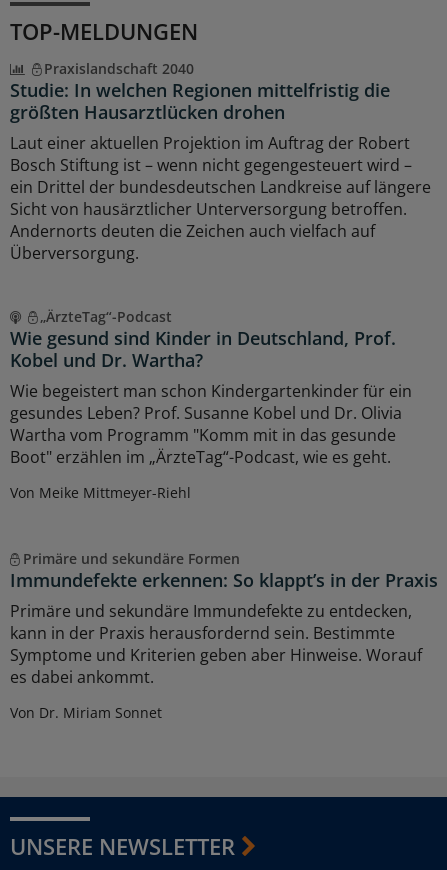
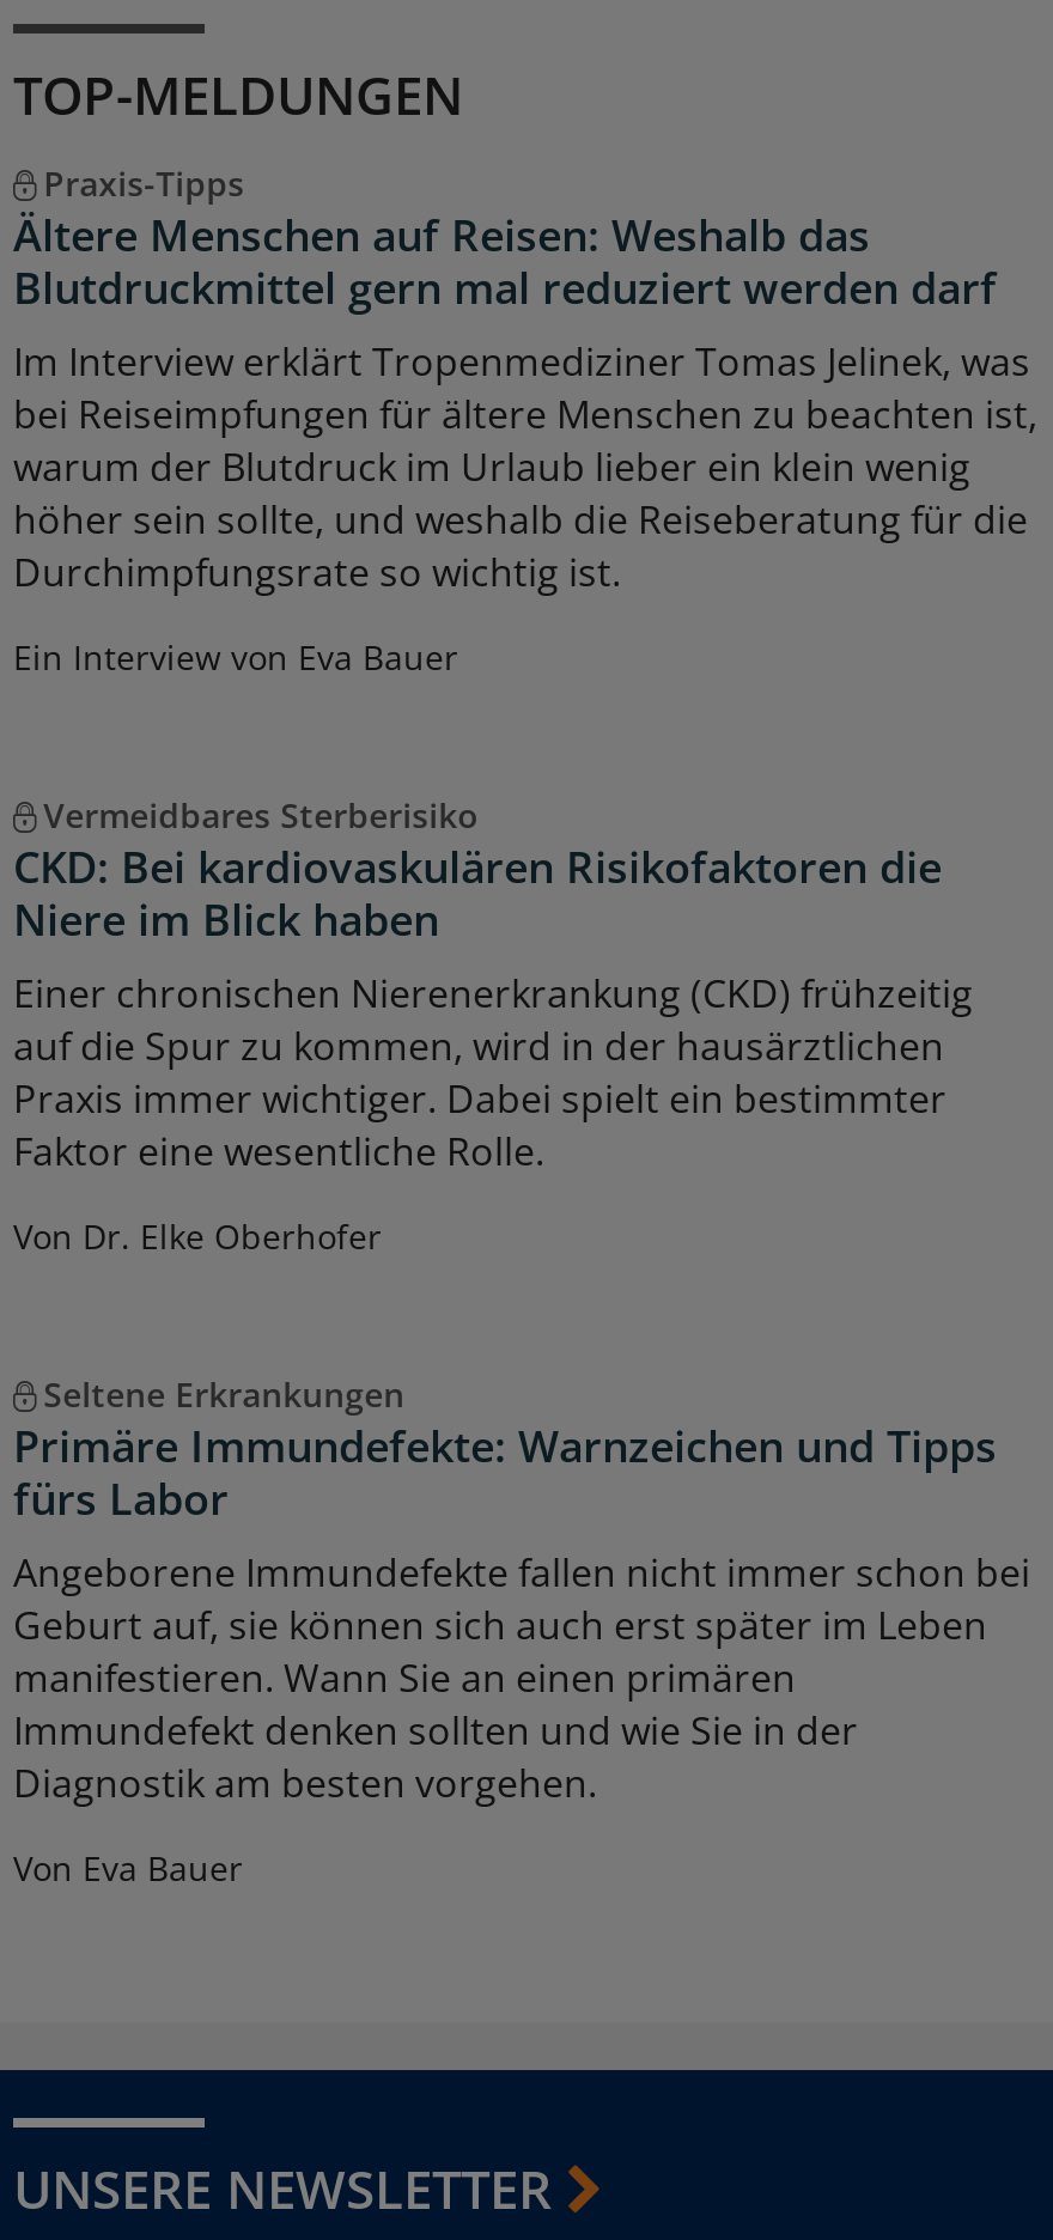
[10,59,438,722] Praxislandschaft 2040 | Studie: In welchen Regionen mittelfristig die | größten Hausarztlücken drohen | Laut einer aktuellen Projektion im Auftrag der Robert | Bosch Stiftung ist – wenn nicht gegengesteuert wird – | ein Drittel der bundesdeutschen Landkreise auf längere | Sicht von hausärztlicher Unterversorgung betroffen. | Andernorts deuten die Zeichen auch vielfach auf | Überversorgung. | „ÄrzteTag“-Podcast | Wie gesund sind Kinder in Deutschland, Prof. | Kobel und Dr. Wartha? | Wie begeistert man schon Kindergartenkinder für ein | gesundes Leben? Prof. Susanne Kobel und Dr. Olivia | Wartha vom Programm "Komm mit in das gesunde | Boot" erzählen im „ÄrzteTag“-Podcast, wie es geht. | Von Meike Mittmeyer-Riehl | Primäre und sekundäre Formen | Immundefekte erkennen: So klappt’s in der Praxis | Primäre und sekundäre Immundefekte zu entdecken, | kann in der Praxis herausfordernd sein. Bestimmte | Symptome und Kriterien geben aber Hinweise. Worauf | es dabei ankommt. | Von Dr. Miriam Sonnet -> [13,160,1037,1890] Praxis-Tipps | Ältere Menschen auf Reisen: Weshalb das | Blutdruckmittel gern mal reduziert werden darf | Im Interview erklärt Tropenmediziner Tomas Jelinek, was | bei Reiseimpfungen für ältere Menschen zu beachten ist, | warum der Blutdruck im Urlaub lieber ein klein wenig | höher sein sollte, und weshalb die Reiseberatung für die | Durchimpfungsrate so wichtig ist. | Ein Interview von Eva Bauer | Vermeidbares Sterberisiko | CKD: Bei kardiovaskulären Risikofaktoren die | Niere im Blick haben | Einer chronischen Nierenerkrankung (CKD) frühzeitig | auf die Spur zu kommen, wird in der hausärztlichen | Praxis immer wichtiger. Dabei spielt ein bestimmter | Faktor eine wesentliche Rolle. | Von Dr. Elke Oberhofer | Seltene Erkrankungen | Primäre Immundefekte: Warnzeichen und Tipps | fürs Labor | Angeborene Immundefekte fallen nicht immer schon bei | Geburt auf, sie können sich auch erst später im Leben | manifestieren. Wann Sie an einen primären | Immundefekt denken sollten und wie Sie in der | Diagnostik am besten vorgehen. | Von Eva Bauer

